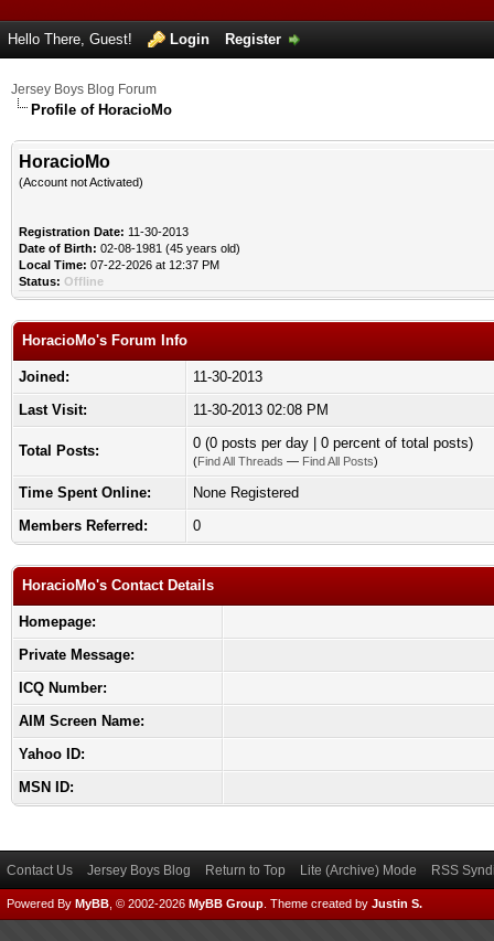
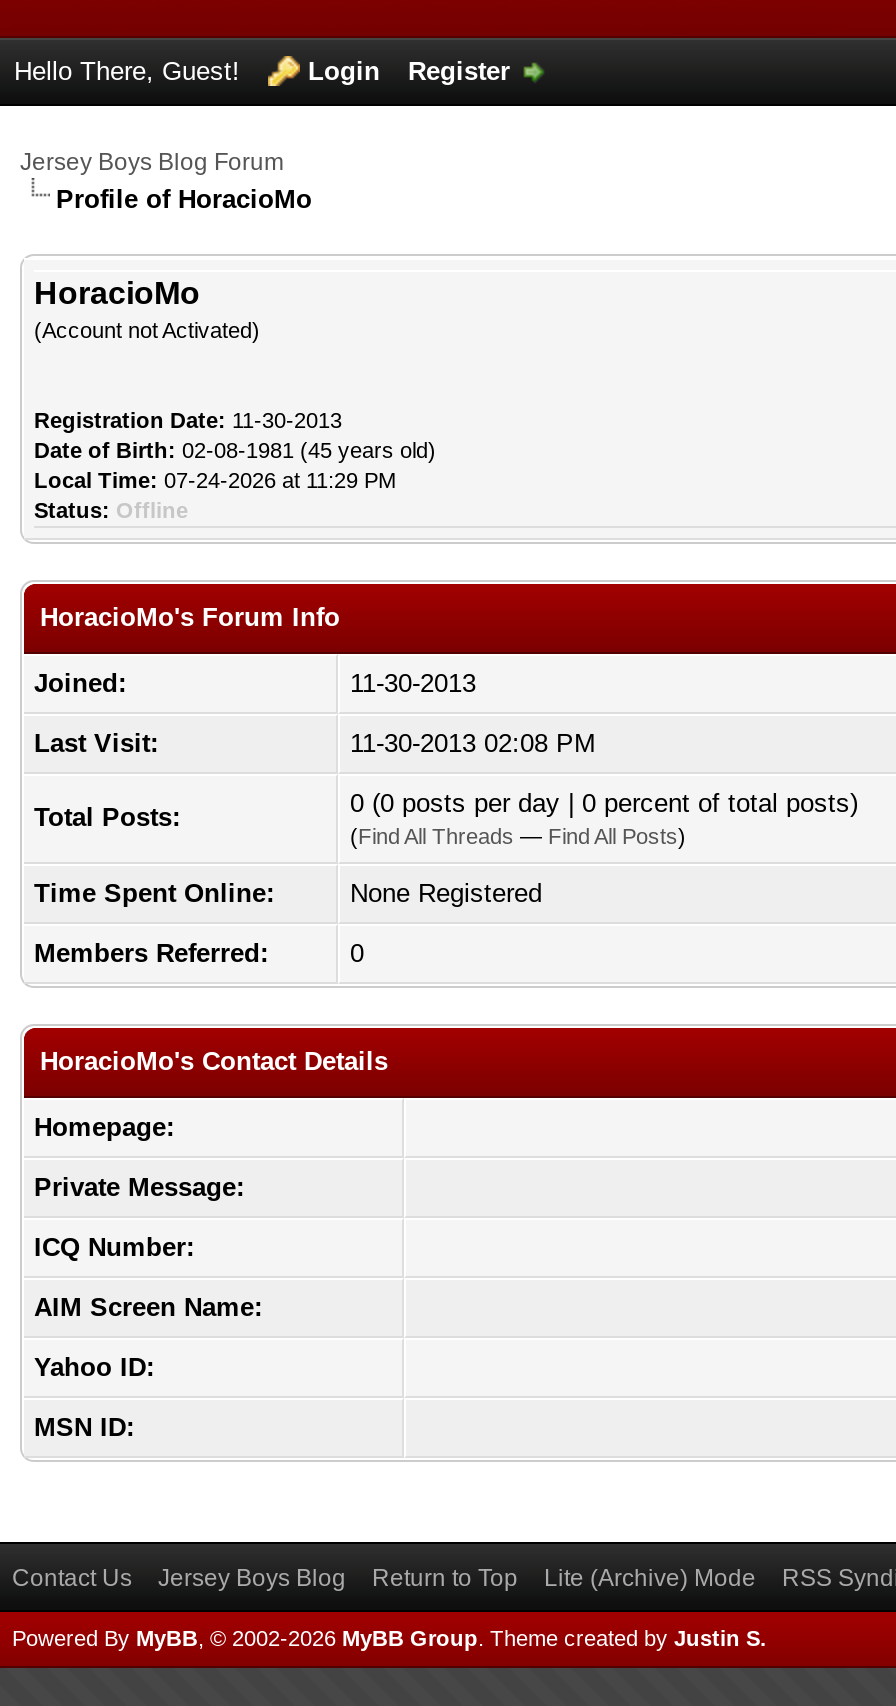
[19,258,219,271] Local Time: 07-22-2026 at 12:37 PM -> [34,468,396,492] Local Time: 07-24-2026 at 11:29 PM

